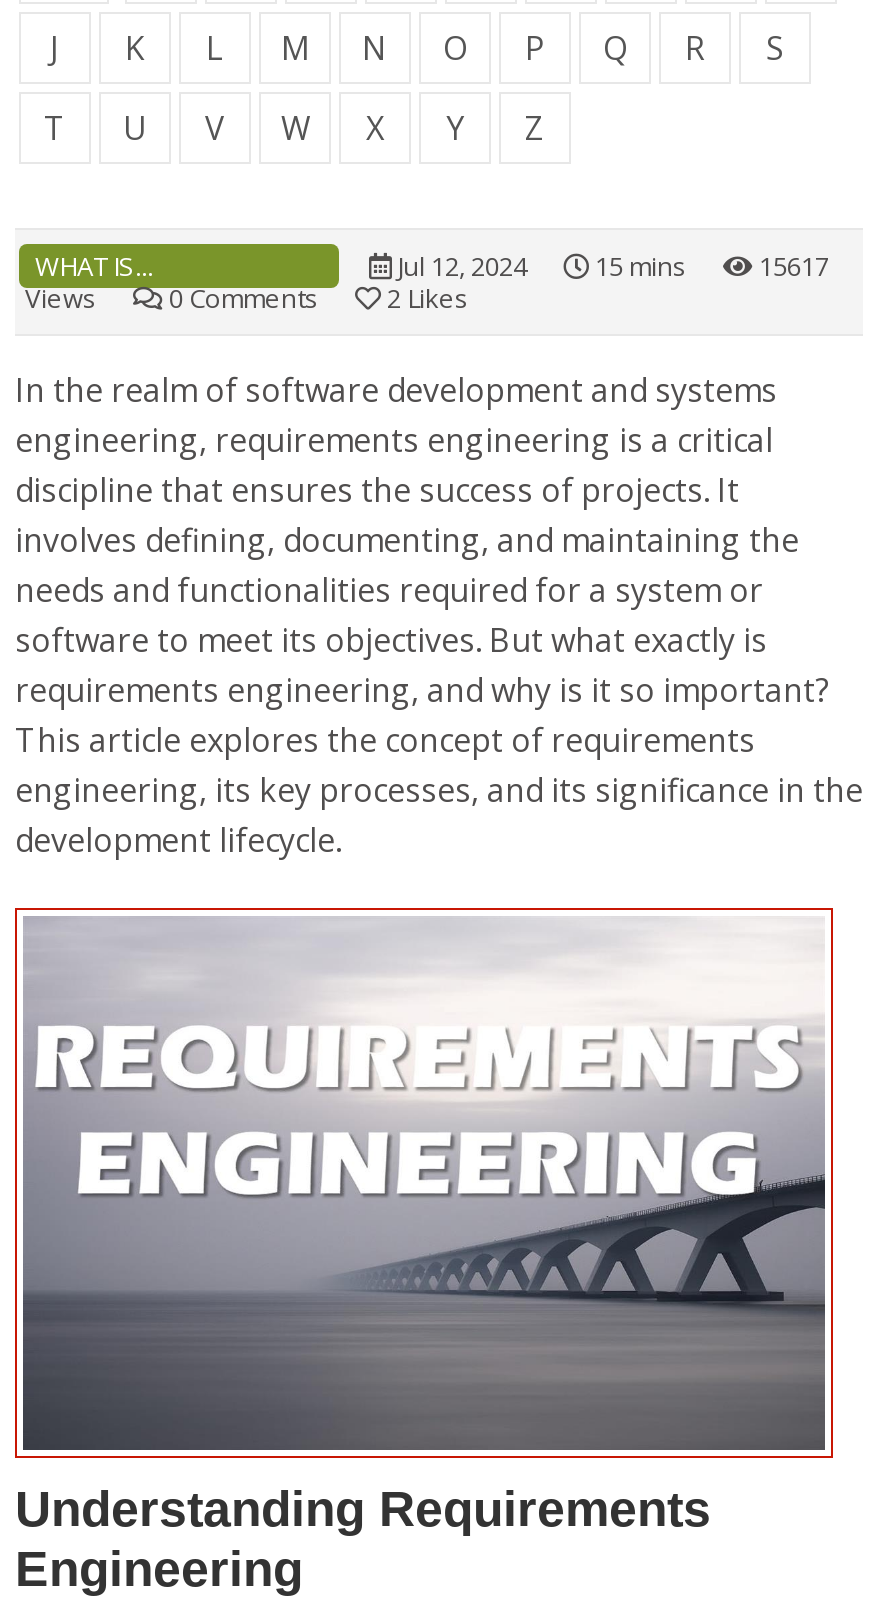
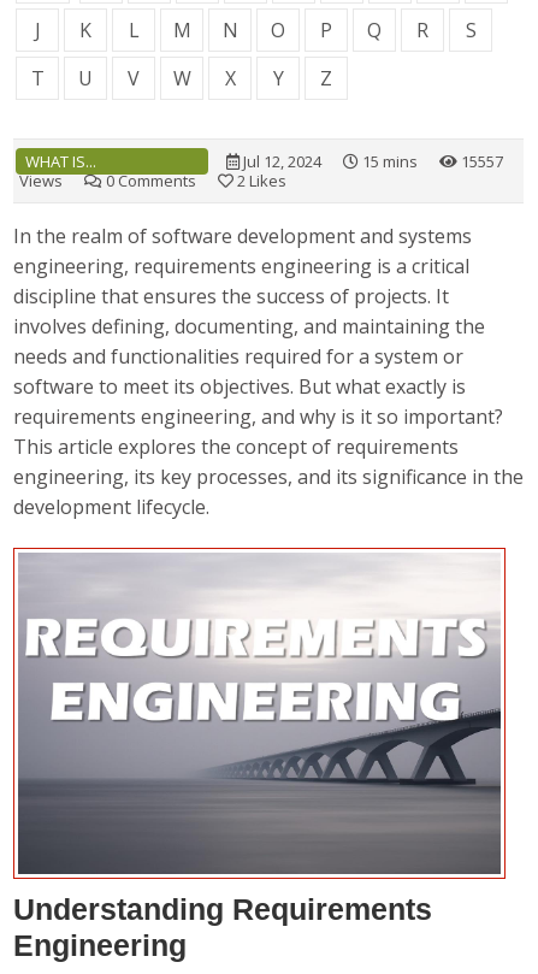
[397,248,829,284] Jul 12, 2024 15 mins 15617 -> [243,150,503,172] Jul 12, 2024 15 mins 15557

